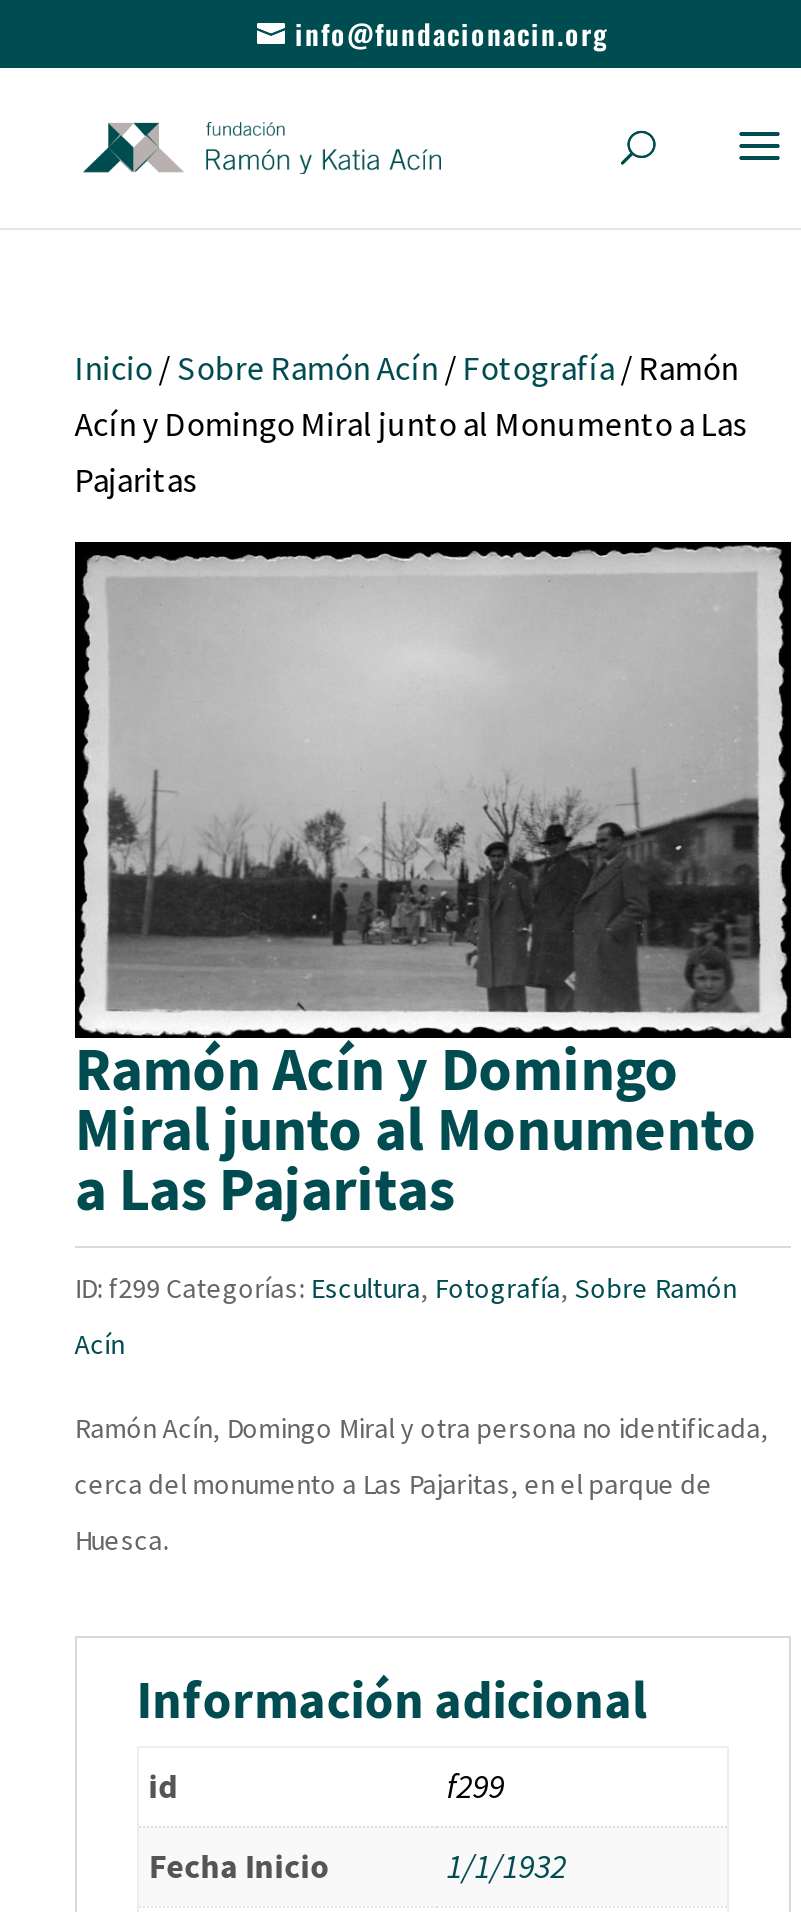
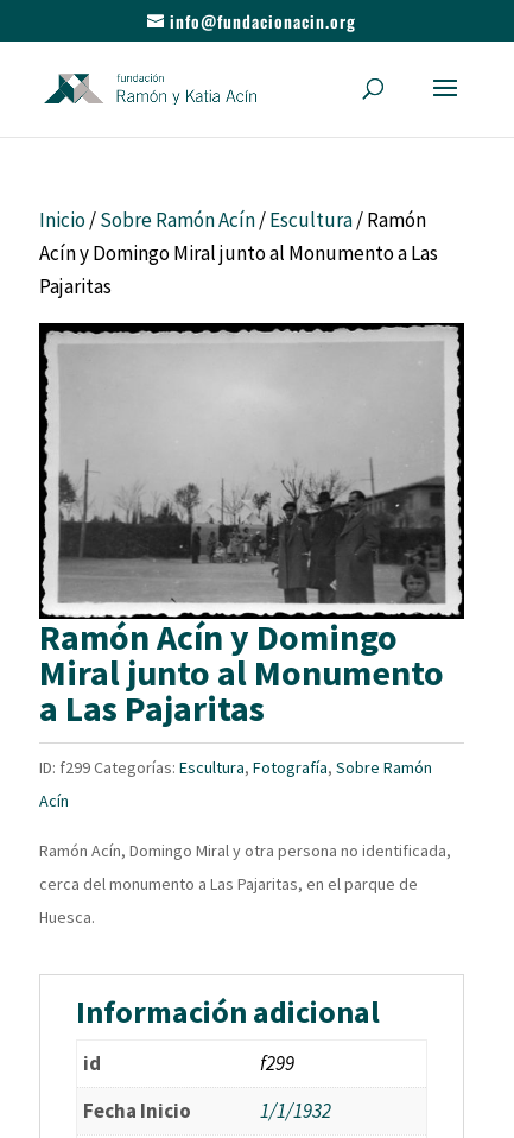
[75,346,739,390] Inicio / Sobre Ramón Acín / Fotografía / Ramón -> [39,207,426,233] Inicio / Sobre Ramón Acín / Escultura / Ramón

